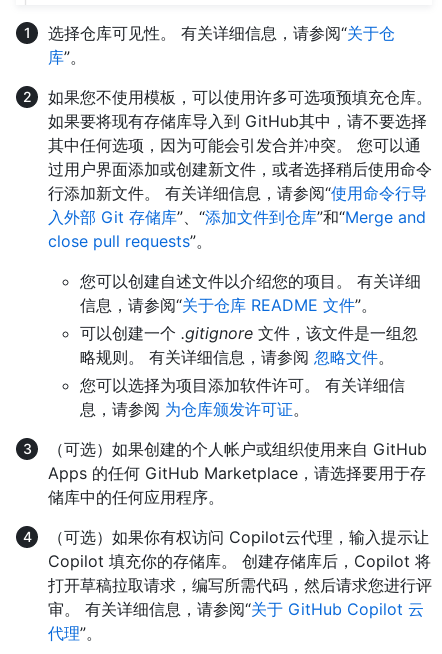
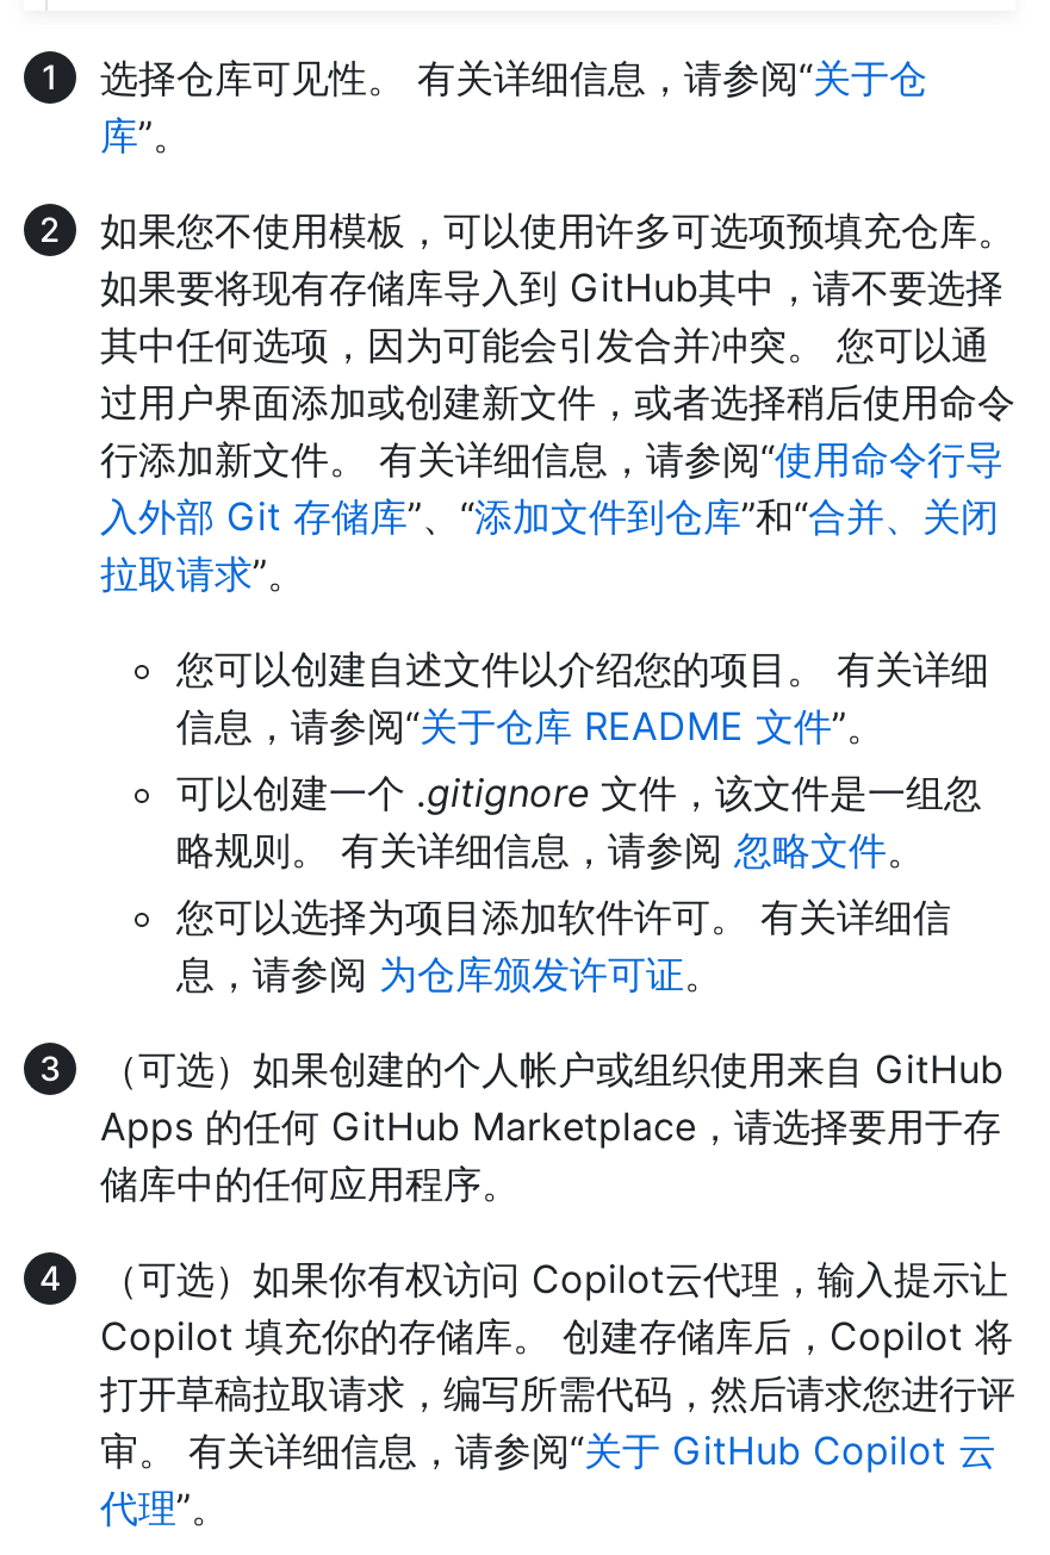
[48,207,426,251] 入外部 Git 存储库”、“添加文件到仓库”和“Merge and | close pull requests”。 -> [100,493,999,598] 入外部 Git 存储库”、“添加文件到仓库”和“合并、关闭 | 拉取请求”。

